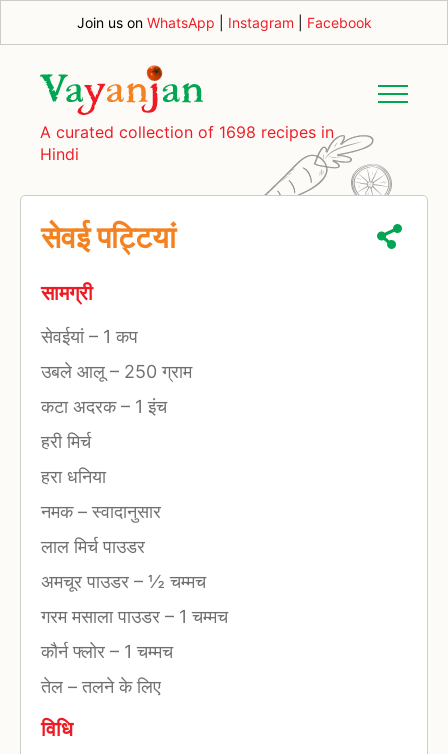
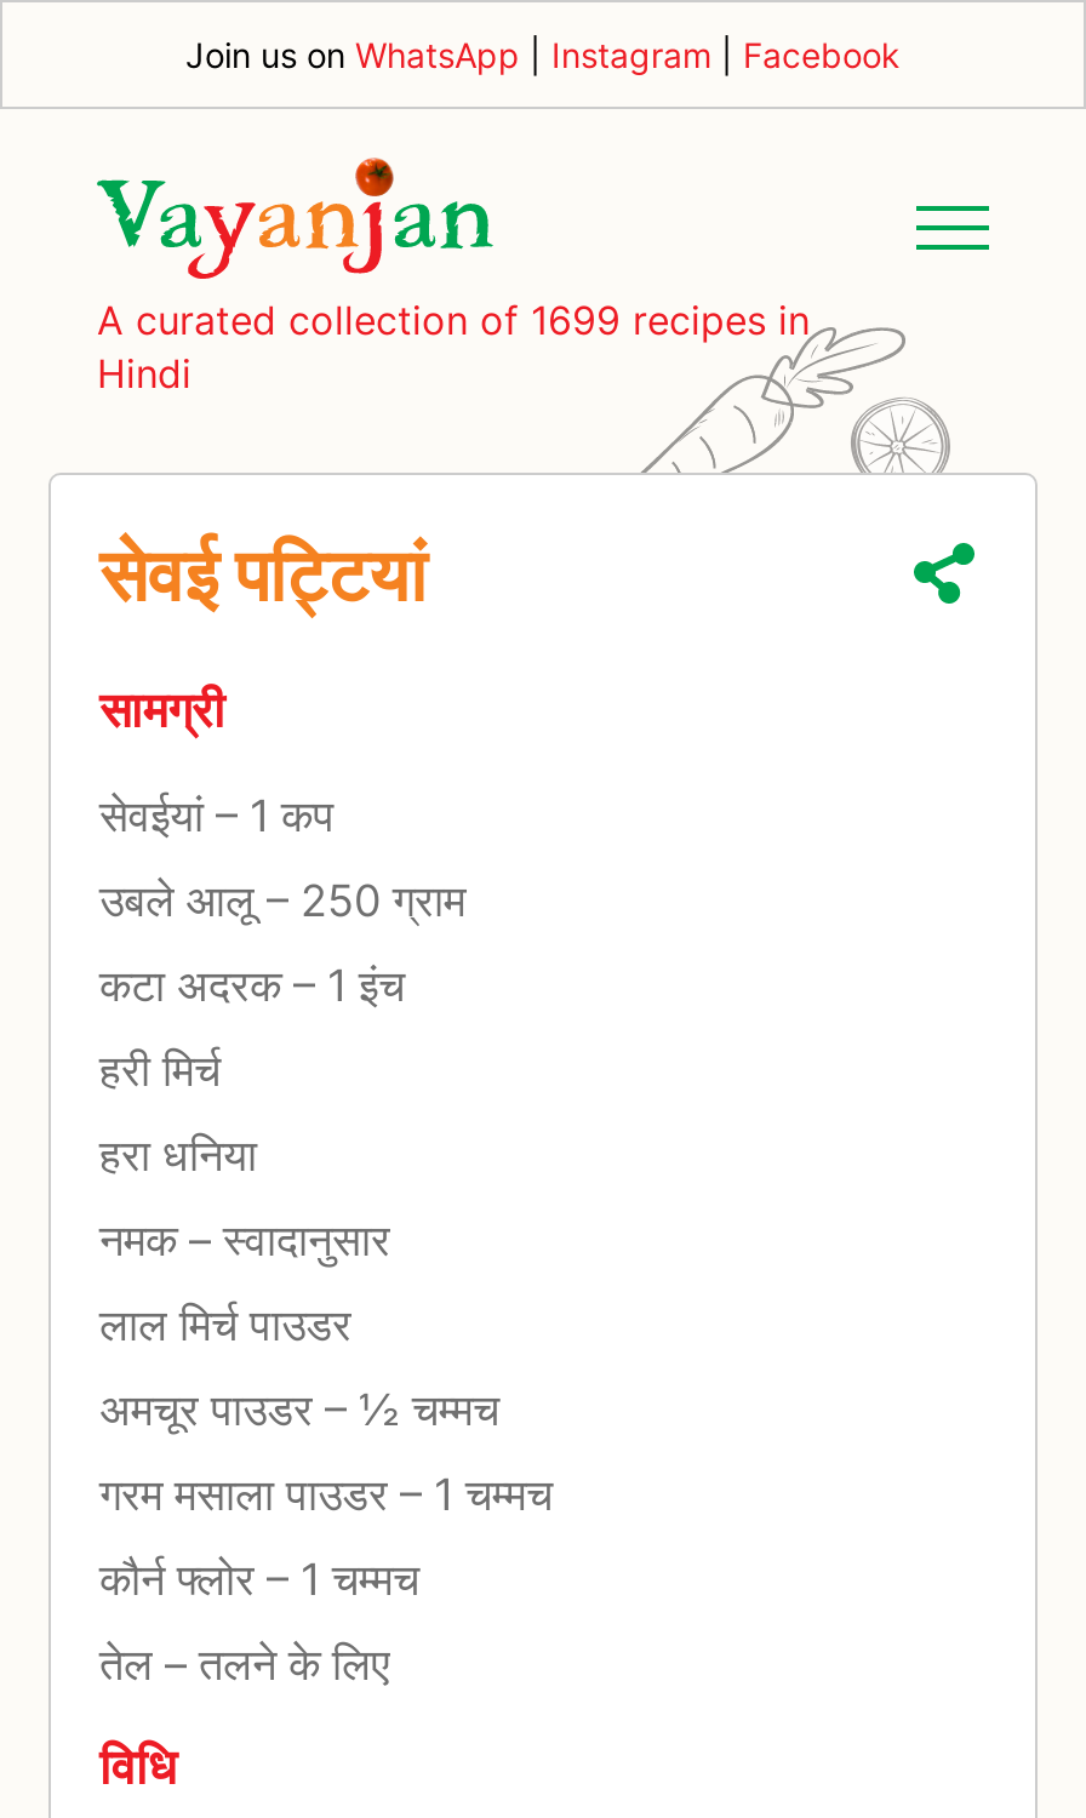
[40,122,334,142] A curated collection of 1698 recipes in -> [97,296,810,344] A curated collection of 1699 recipes in

